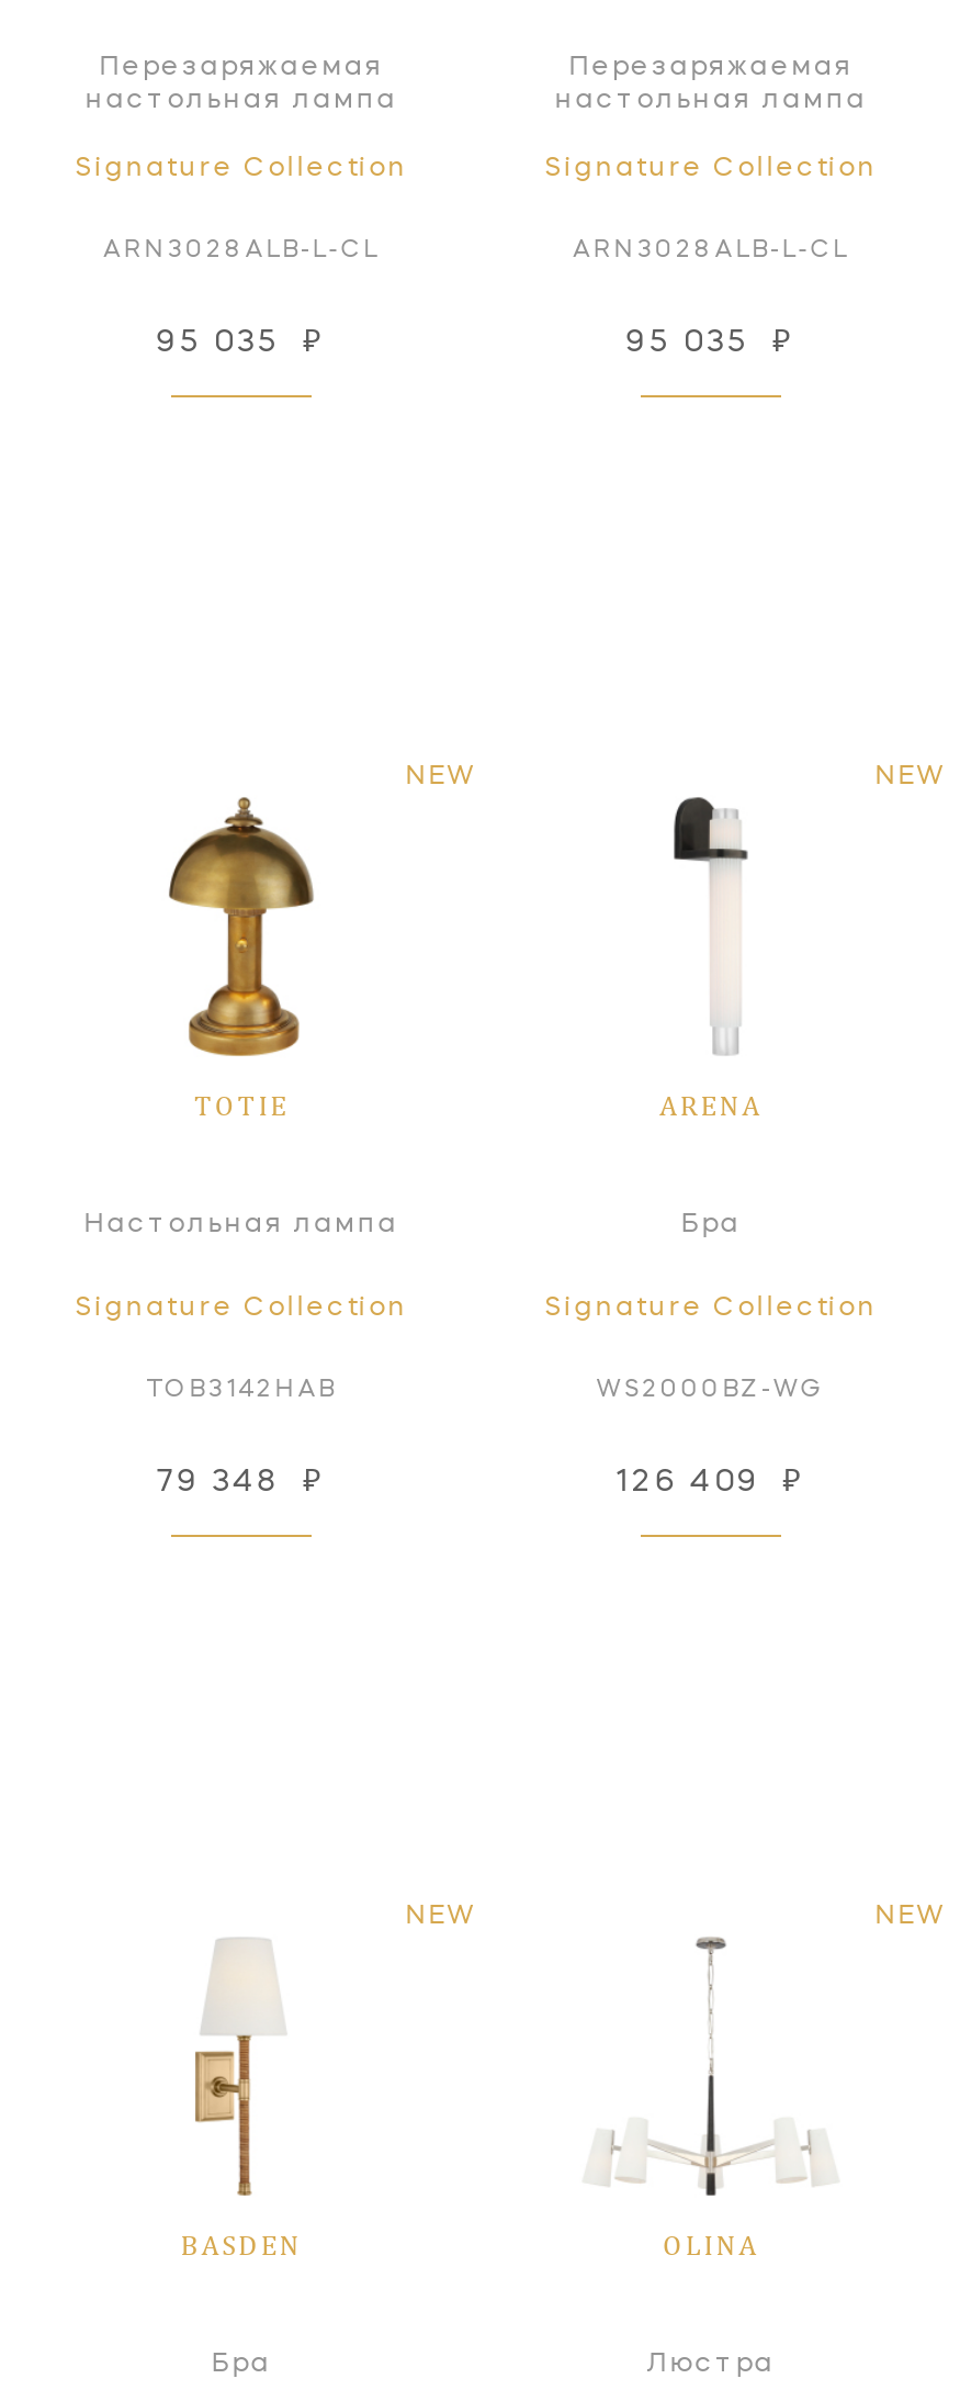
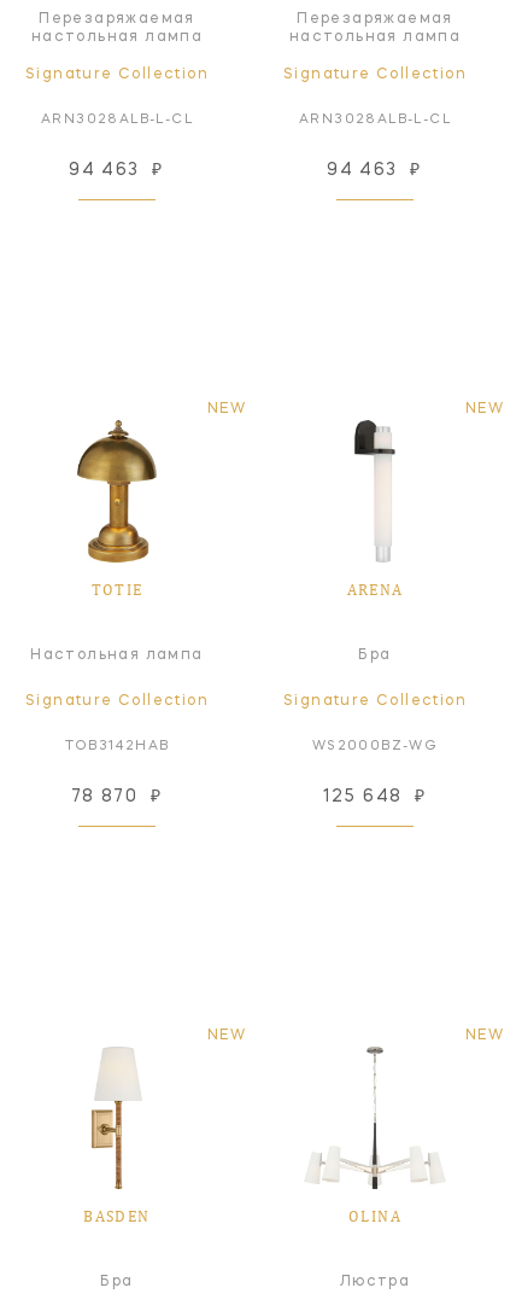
[156,326,324,357] 95 035 ₽ -> [69,161,163,178] 94 463 ₽
[626,326,793,357] 95 035 ₽ -> [327,161,421,178] 94 463 ₽
[156,1466,324,1496] 79 348 ₽ -> [71,788,162,805] 78 870 ₽
[616,1466,804,1496] 126 409 ₽ -> [323,788,426,805] 125 648 ₽

